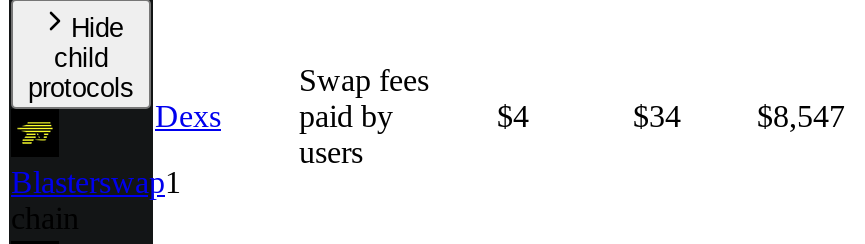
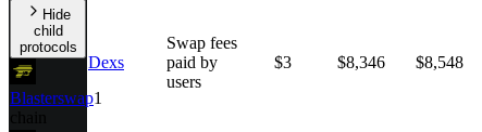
[497,98,529,132] $4 -> [274,53,292,72] $3
[633,98,681,132] $34 -> [337,53,385,72] $8,346
[757,98,845,132] $8,547 -> [416,53,464,72] $8,548

